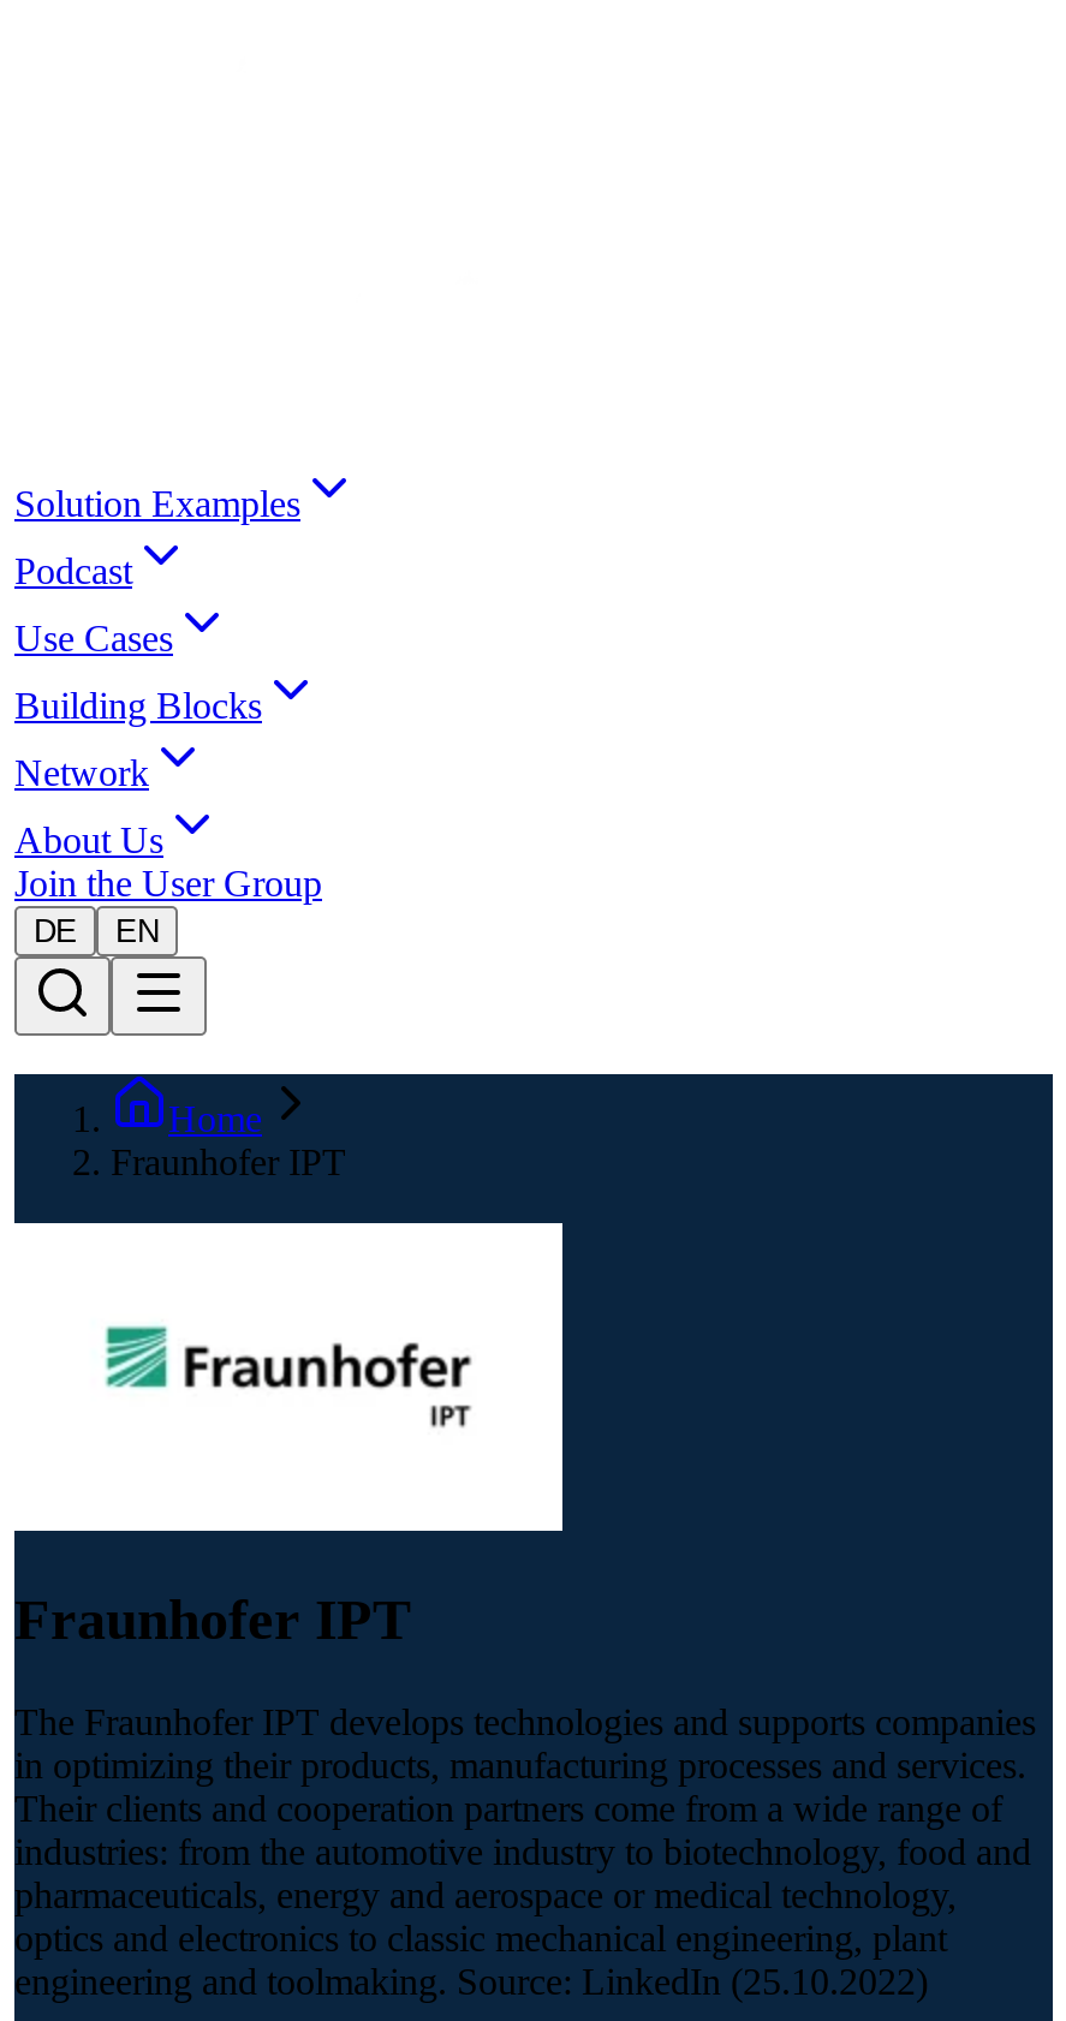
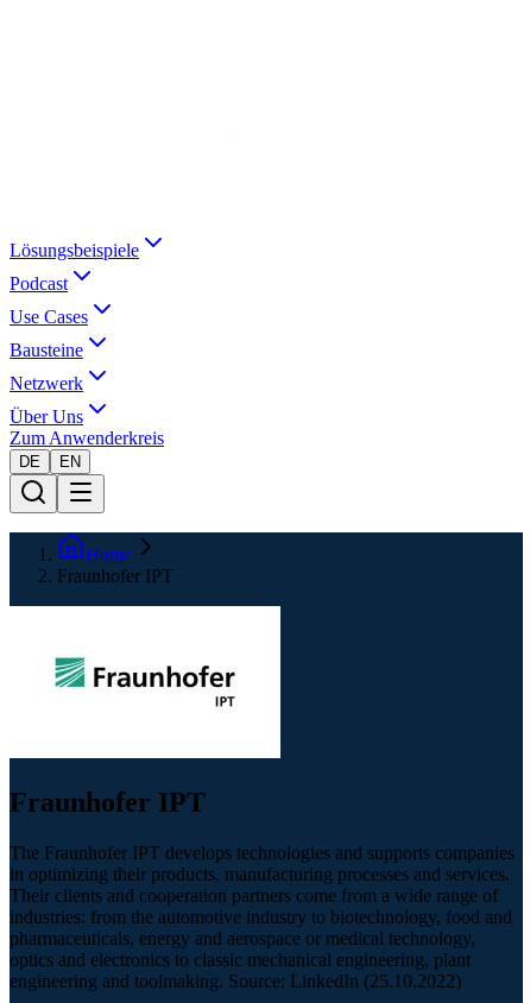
[14,483,300,524] Solution Examples -> [10,240,139,260] Lösungsbeispiele
[14,685,262,726] Building Blocks -> [10,340,83,360] Bausteine
[14,752,149,793] Network -> [10,373,83,393] Netzwerk
[14,819,322,904] About Us | Join the User Group -> [10,406,164,448] Über Uns | Zum Anwenderkreis

